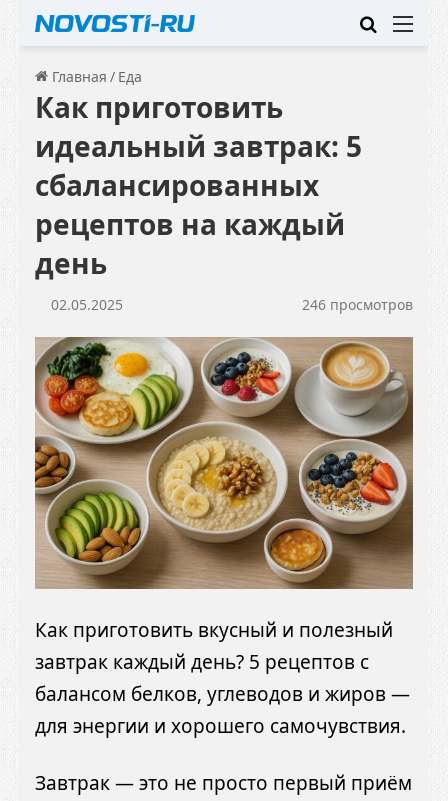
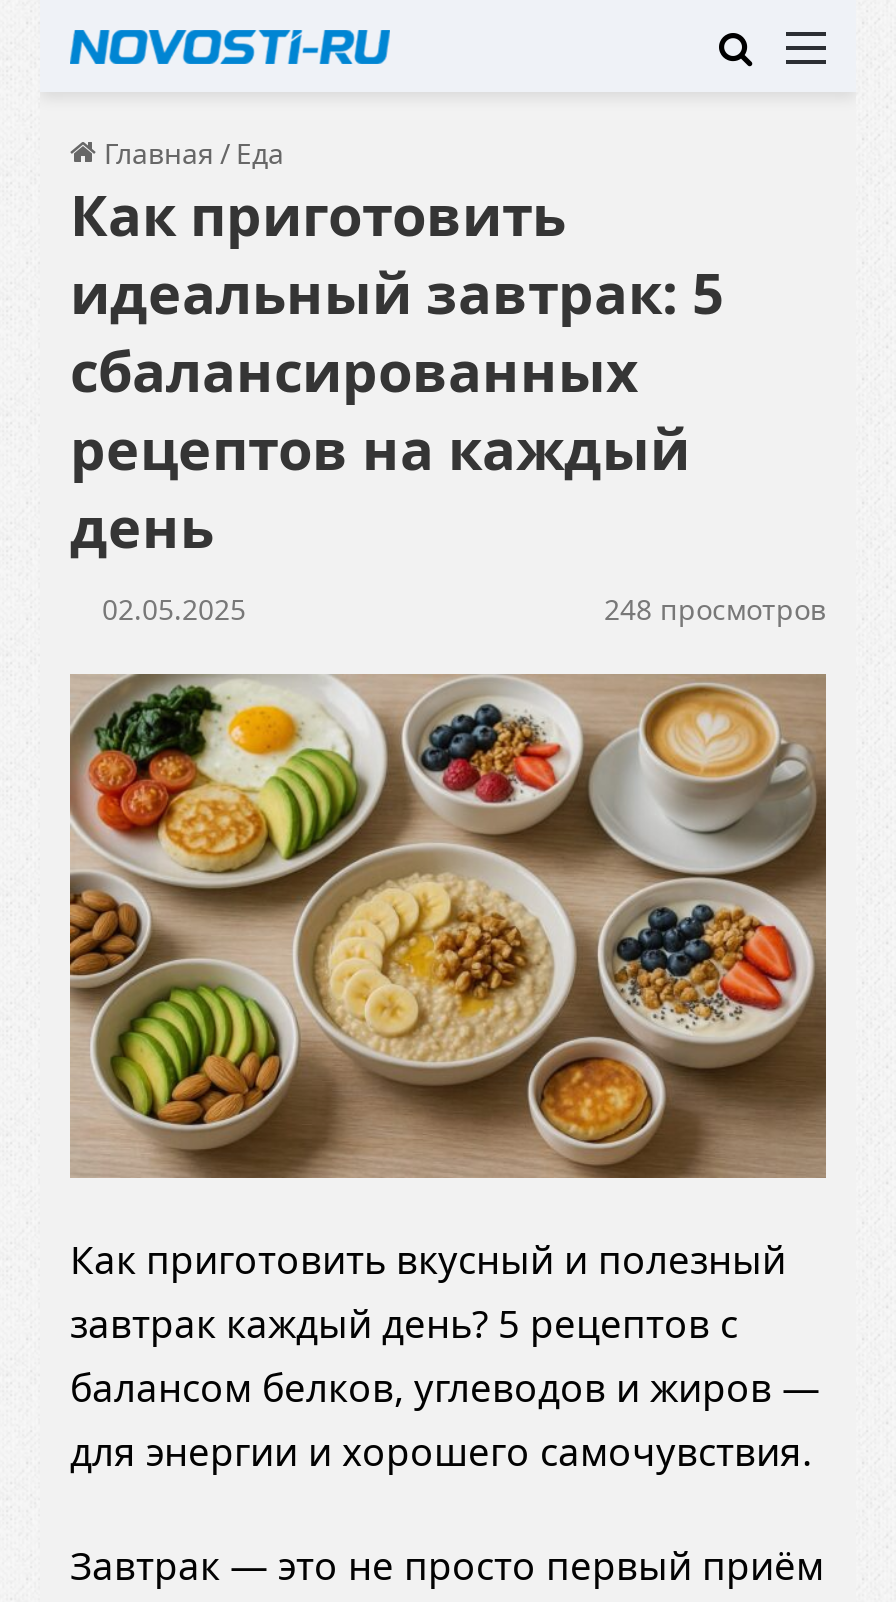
[302,295,413,314] 246 просмотров -> [604,591,826,629] 248 просмотров

